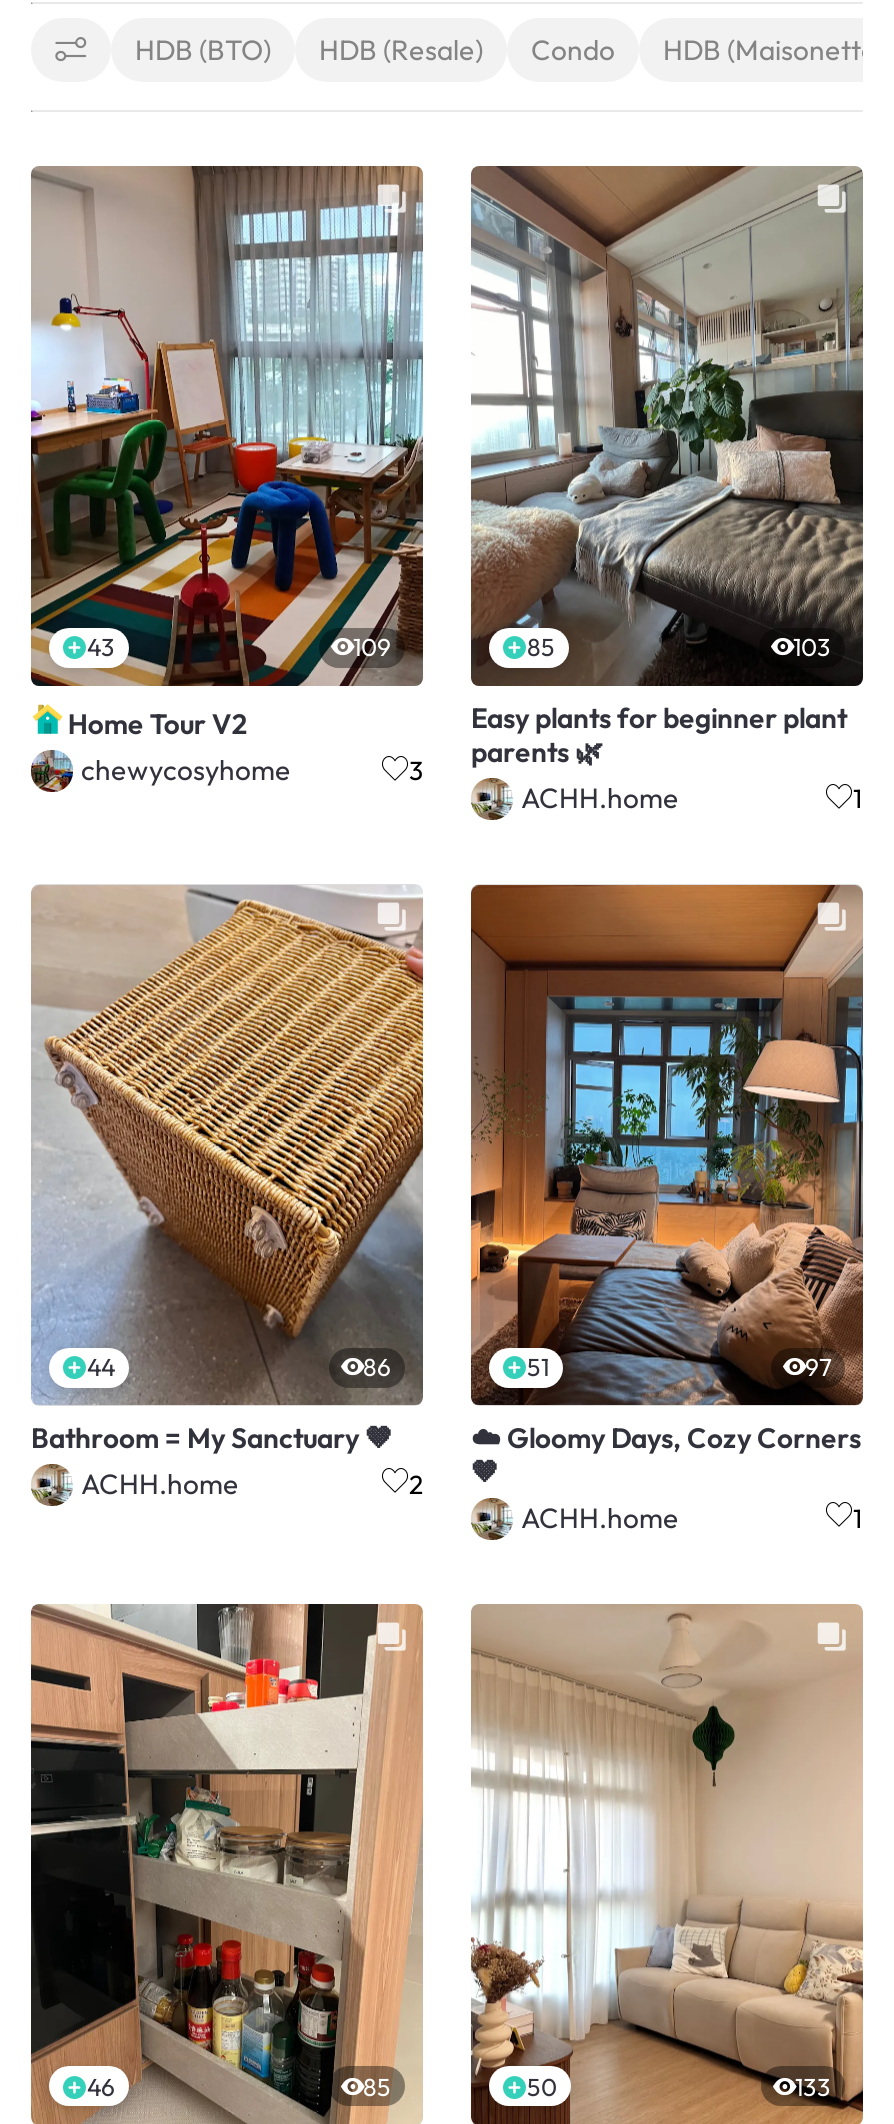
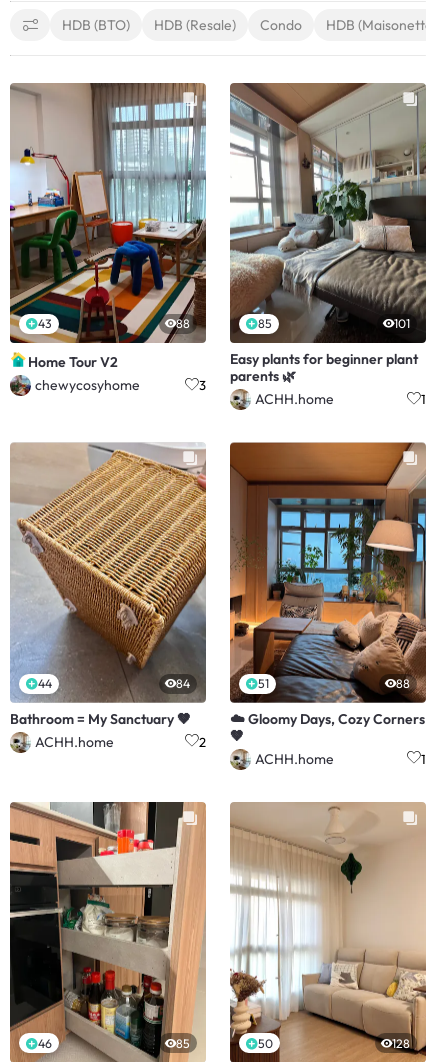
[353,633,391,663] 109 -> [176,316,190,331] 88
[793,633,831,663] 103 -> [394,316,410,331] 101
[363,1352,391,1382] 86 -> [176,676,190,691] 84
[805,1352,831,1382] 97 -> [396,676,410,691] 88
[795,2072,831,2102] 133 -> [392,1036,410,1051] 128

